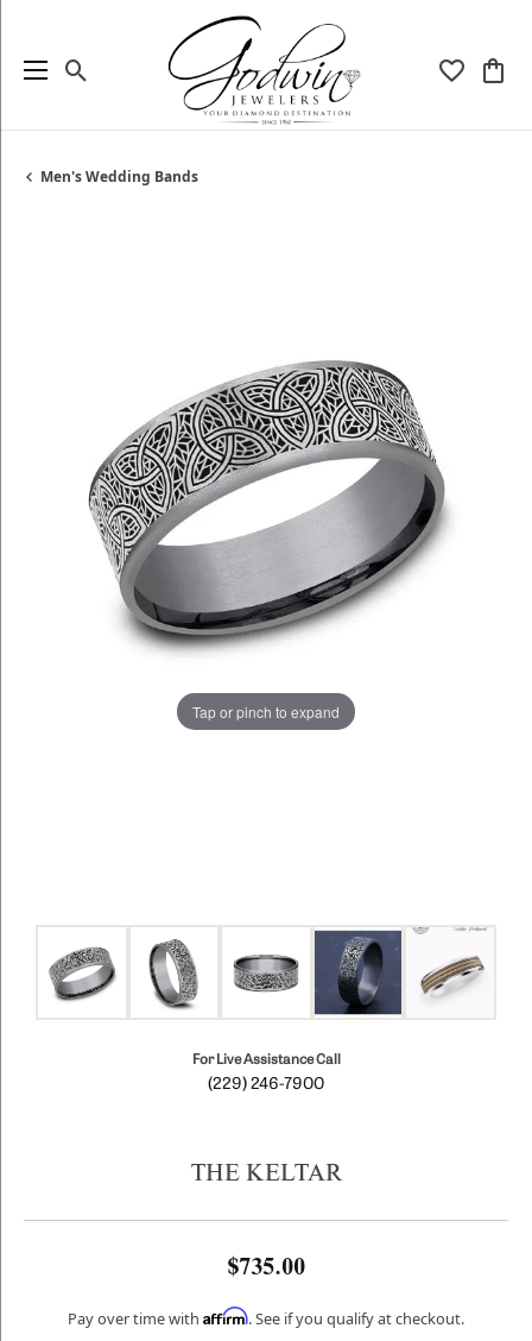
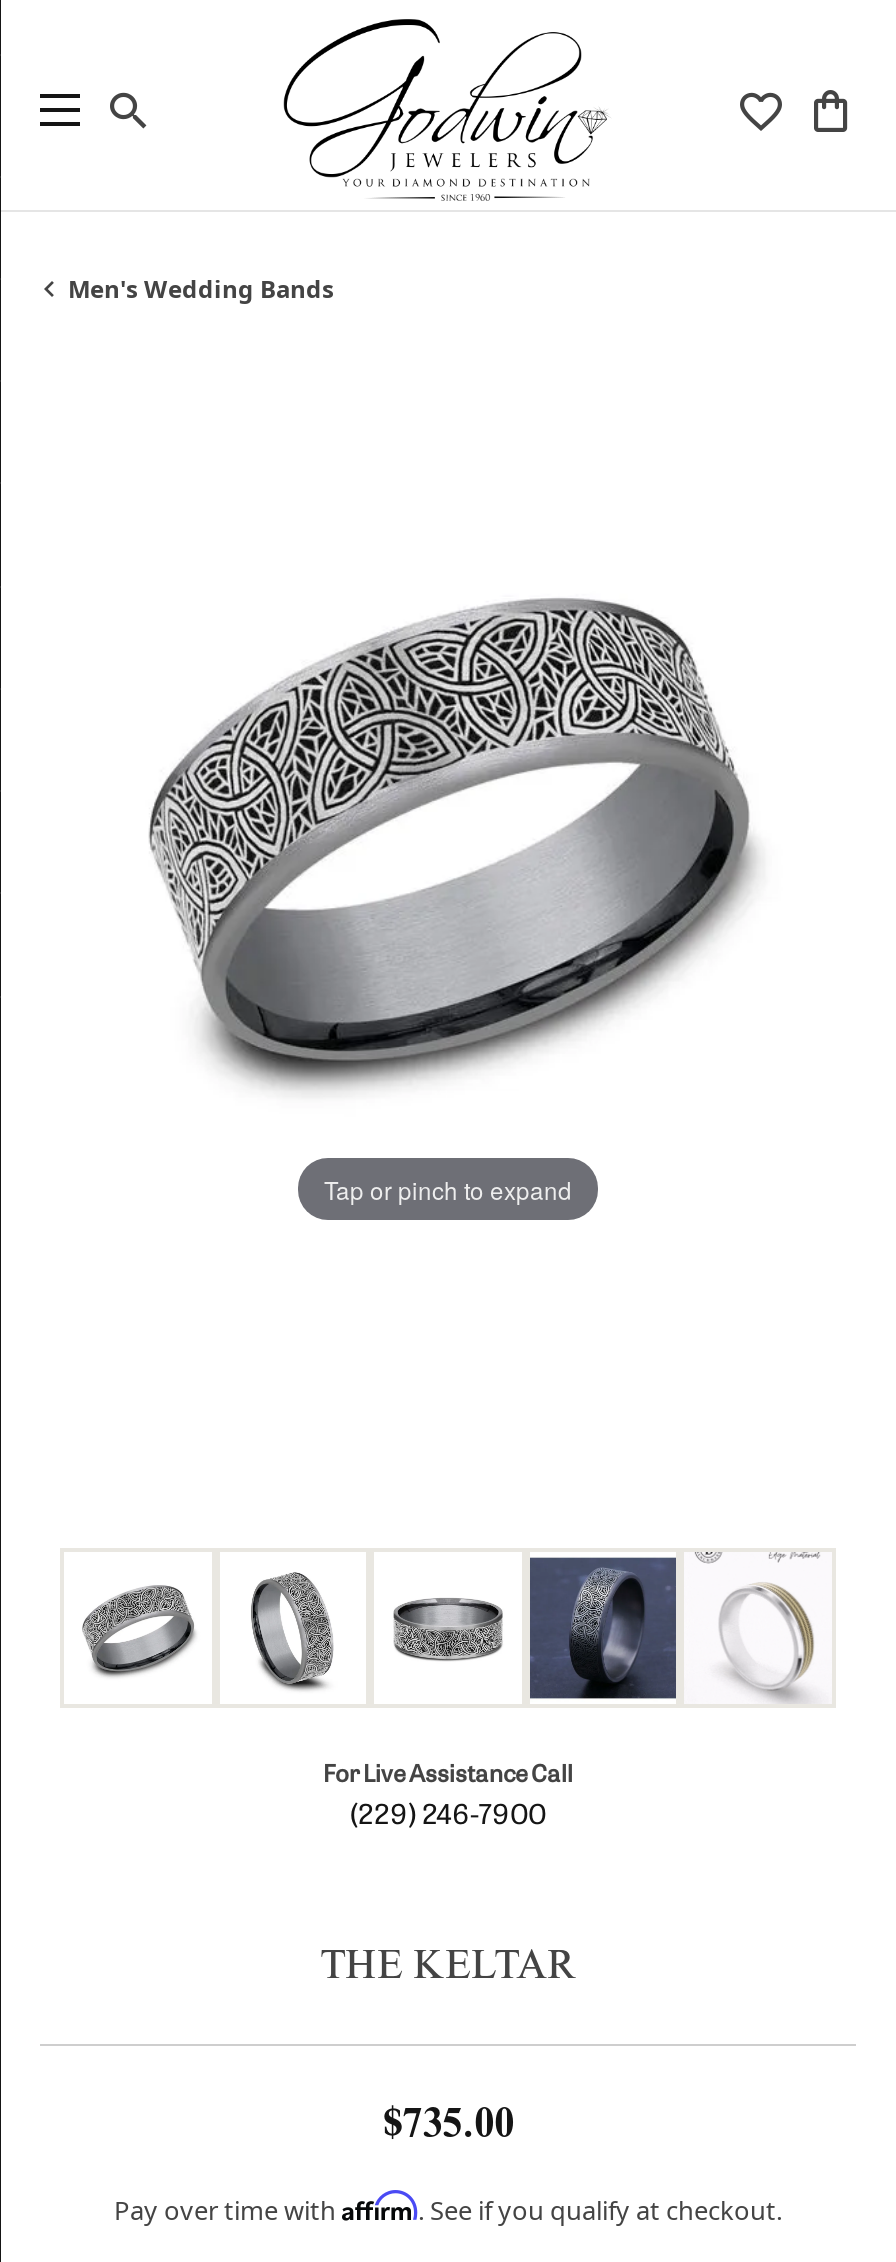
[419,946,484,1016] [image] -> [708,1582,816,1702] [image]

